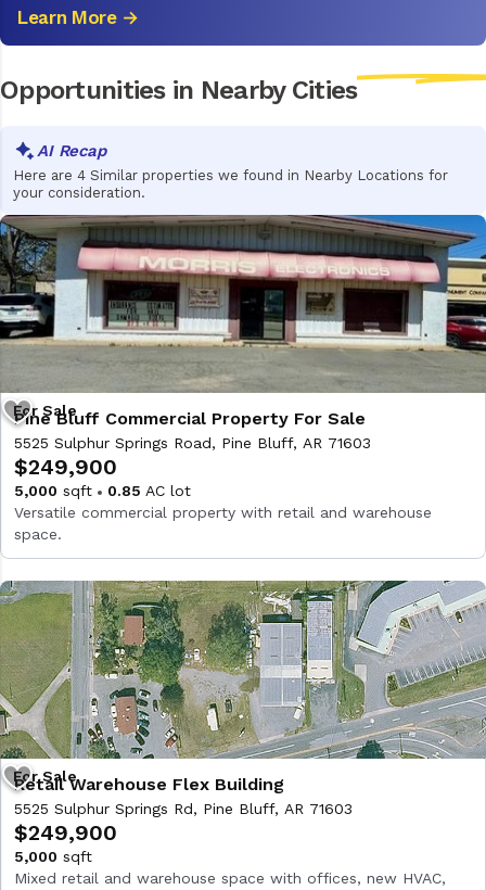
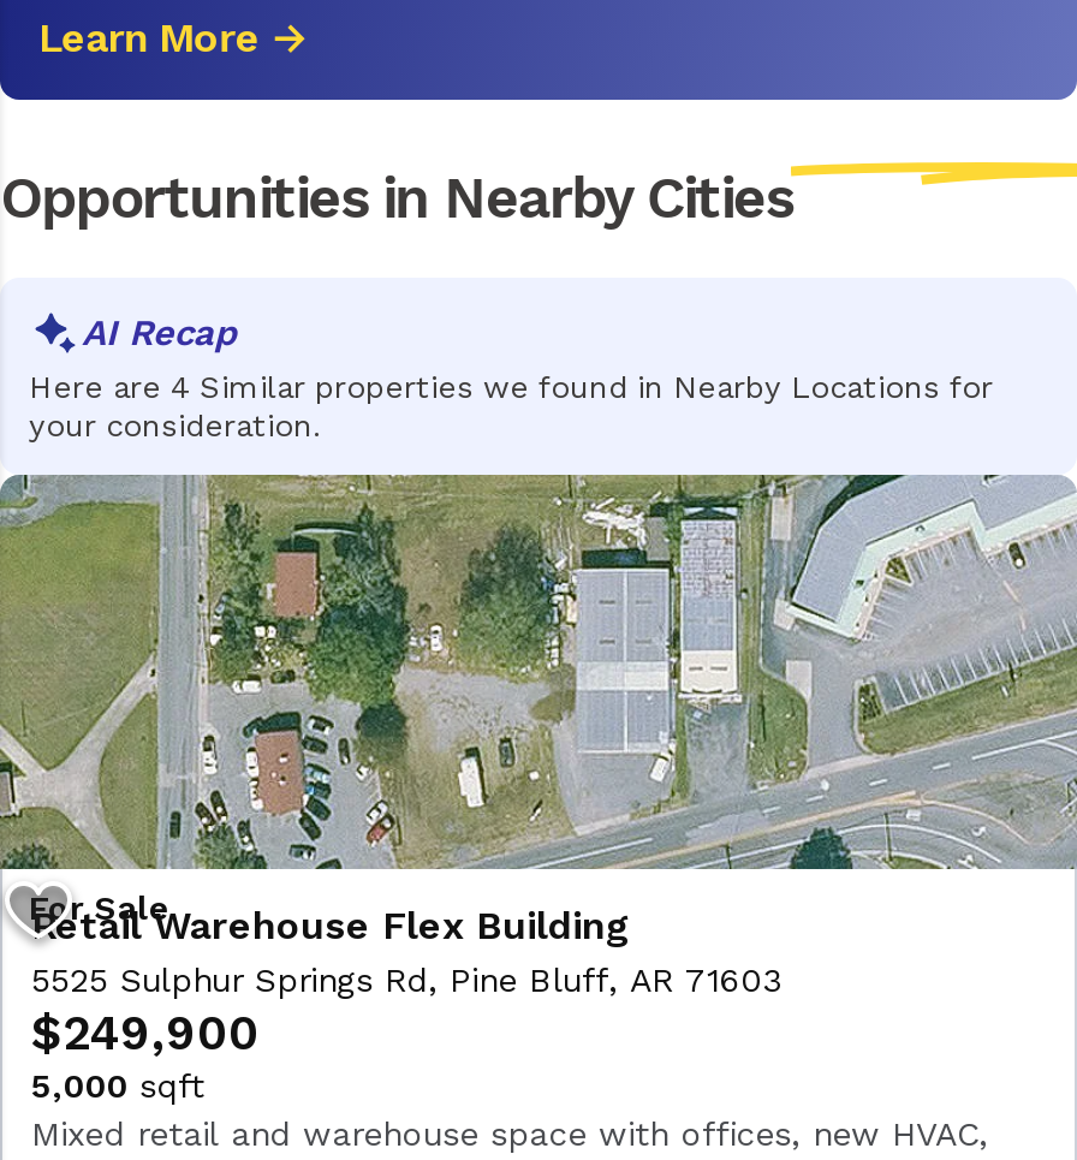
[3,214,483,543] [image] | Pine Bluff Commercial Property For Sale | 5525 Sulphur Springs Road, Pine Bluff, AR 71603 | $249,900 | 5,000 sqft 0.85 AC lot | Versatile commercial property with retail and warehouse | space. -> none

